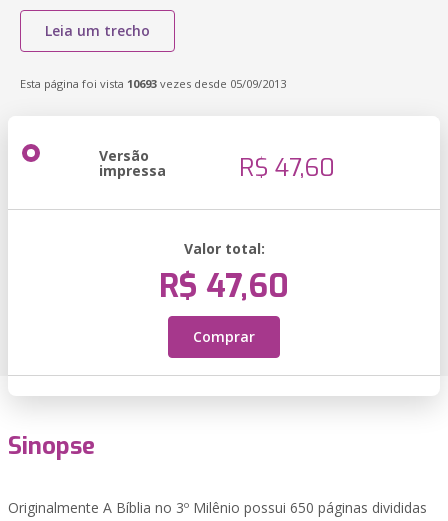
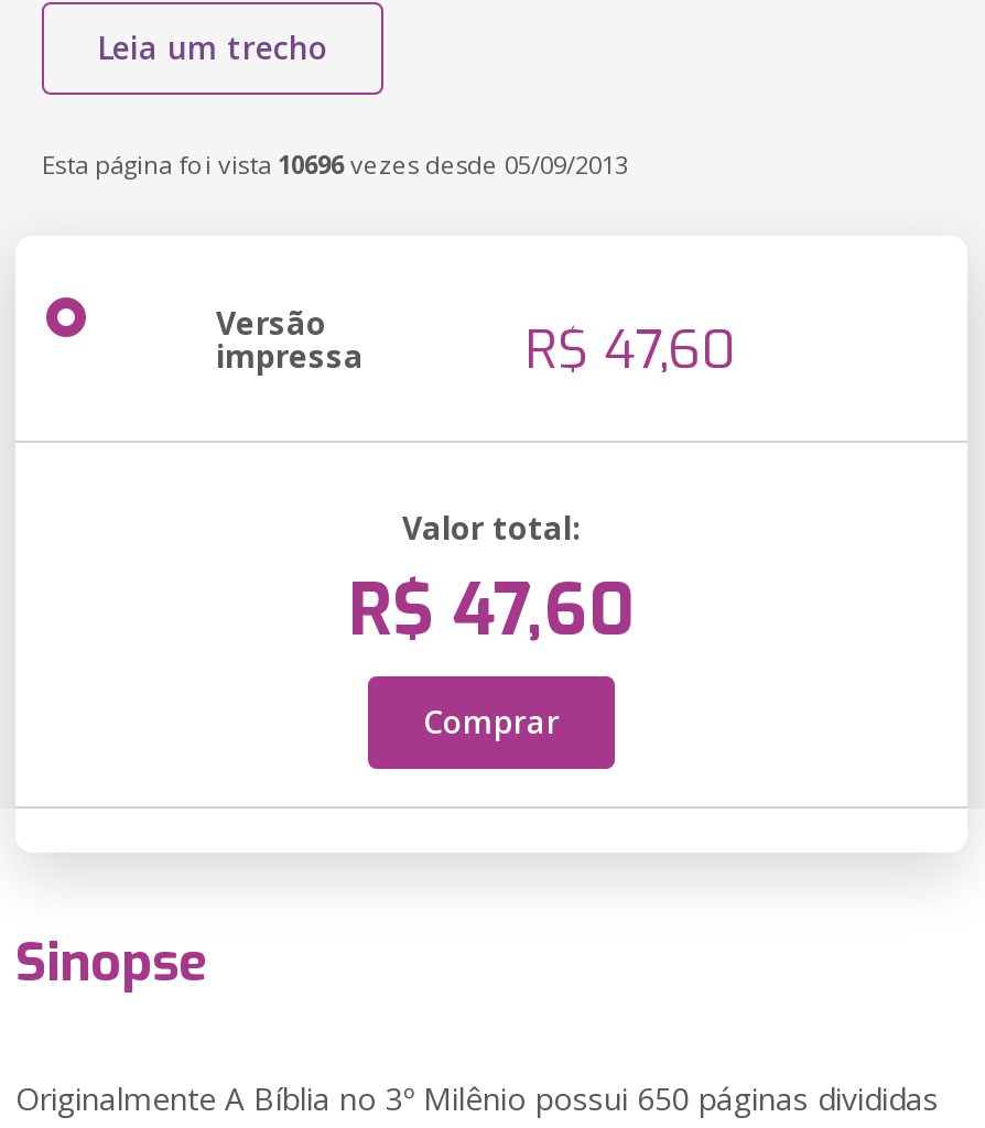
[20,76,286,91] Esta página foi vista 10693vezes desde 05/09/2013 -> [42,148,628,181] Esta página foi vista 10696vezes desde 05/09/2013

